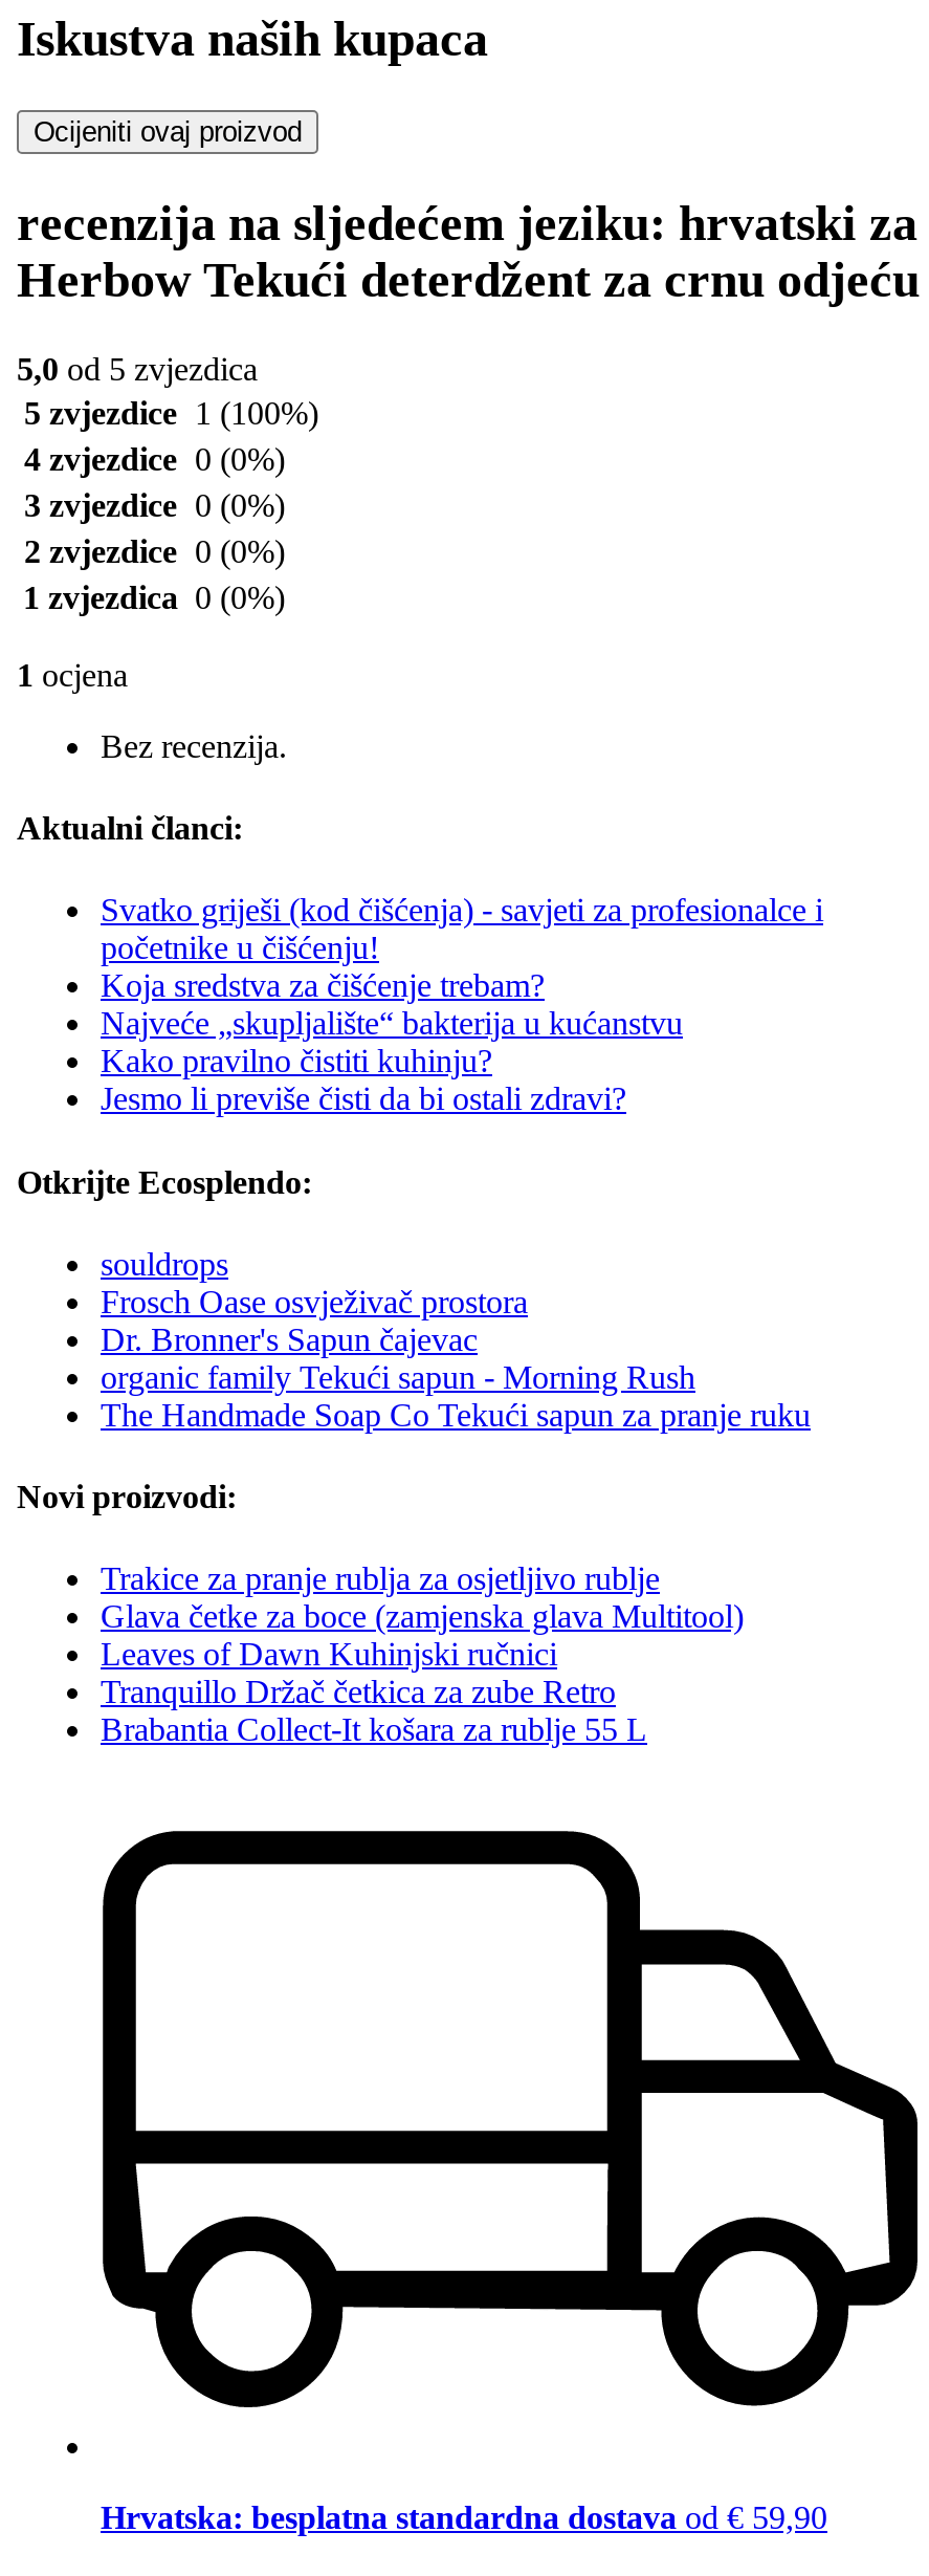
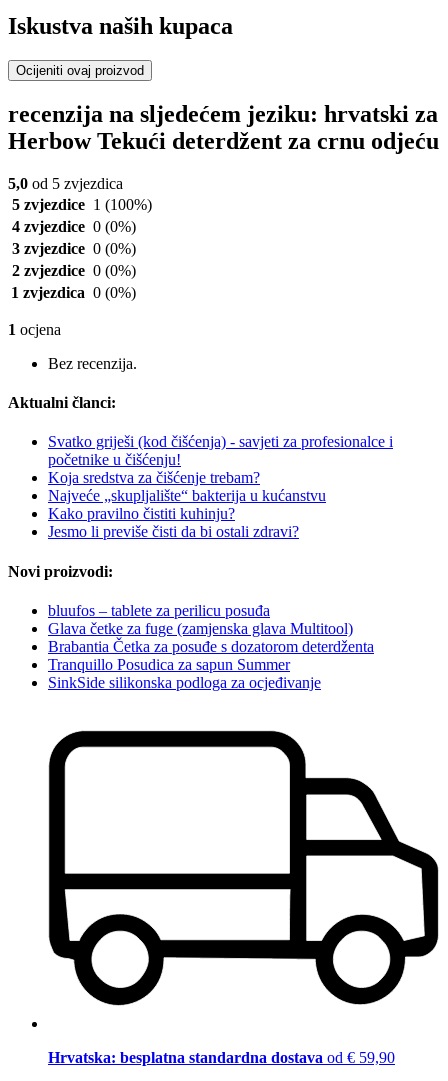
[17,1163,811,1432] Otkrijte Ecosplendo: | souldrops | Frosch Oase osvježivač prostora | Dr. Bronner's Sapun čajevac | organic family Tekući sapun - Morning Rush | The Handmade Soap Co Tekući sapun za pranje ruku -> none
[101,1561,744,1748] Trakice za pranje rublja za osjetljivo rublje | Glava četke za boce (zamjenska glava Multitool) | Leaves of Dawn Kuhinjski ručnici | Tranquillo Držač četkica za zube Retro | Brabantia Collect-It košara za rublje 55 L -> [48,602,374,691] bluufos – tablete za perilicu posuđa | Glava četke za fuge (zamjenska glava Multitool) | Brabantia Četka za posuđe s dozatorom deterdženta | Tranquillo Posudica za sapun Summer | SinkSide silikonska podloga za ocjeđivanje

